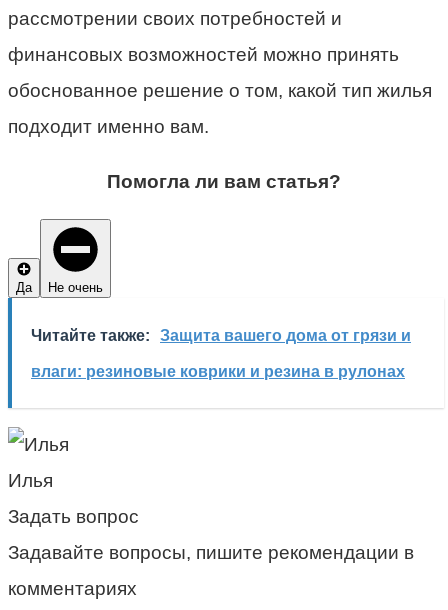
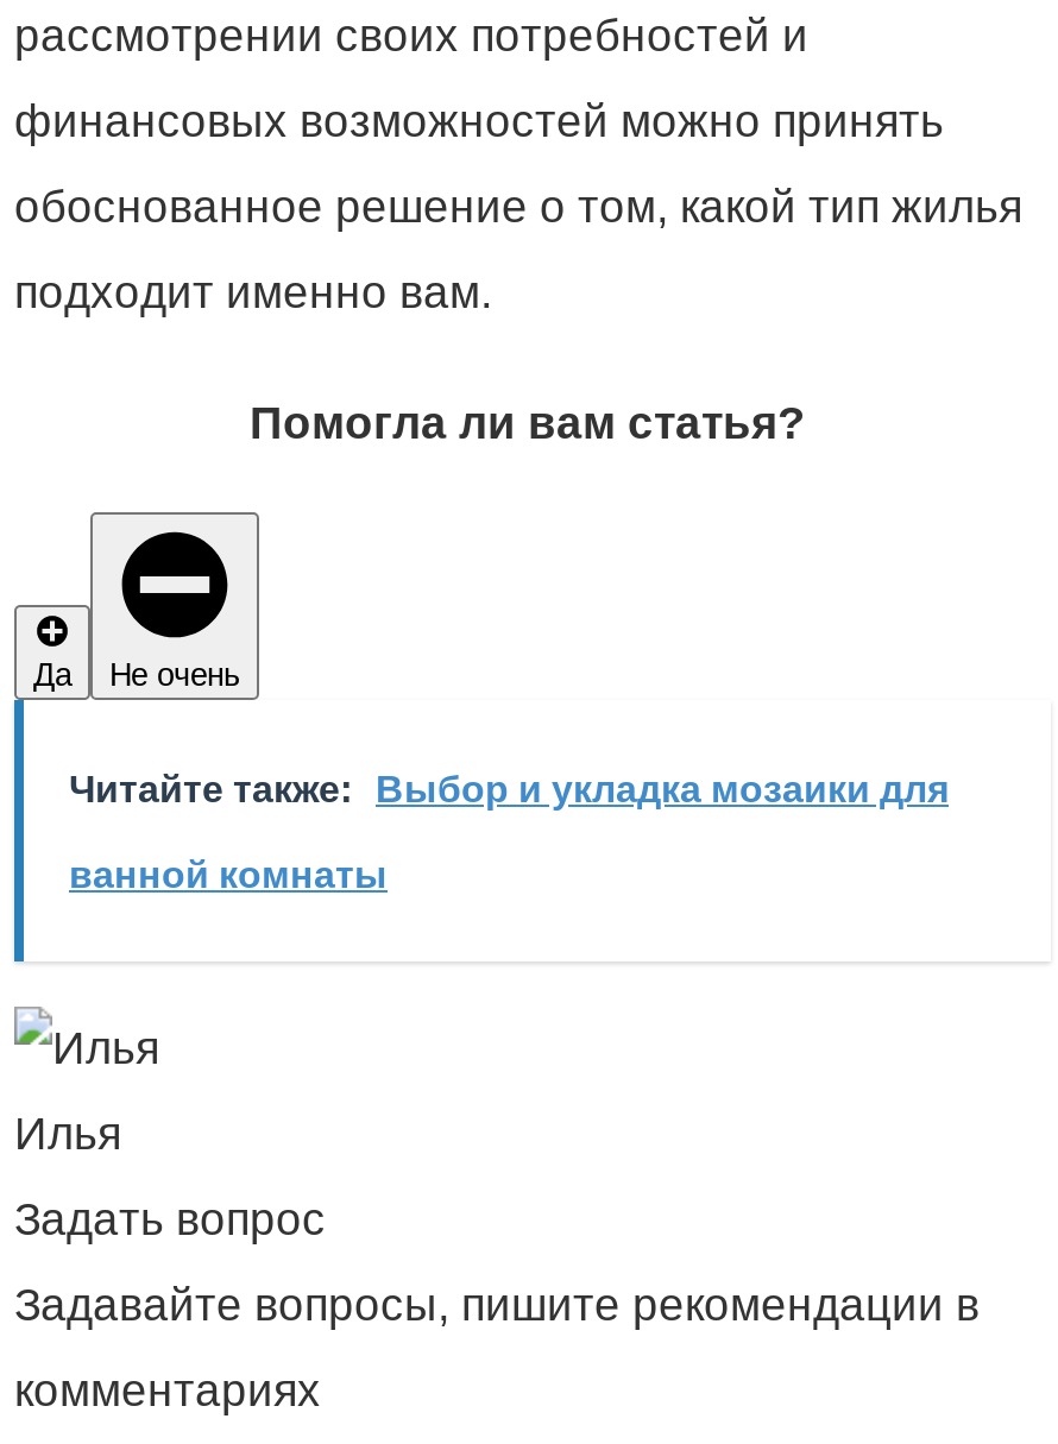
[31,327,411,344] Читайте также: Защита вашего дома от грязи и -> [69,770,949,810] Читайте также: Выбор и укладка мозаики для
[31,363,405,380] влаги: резиновые коврики и резина в рулонах -> [69,855,388,896] ванной комнаты

